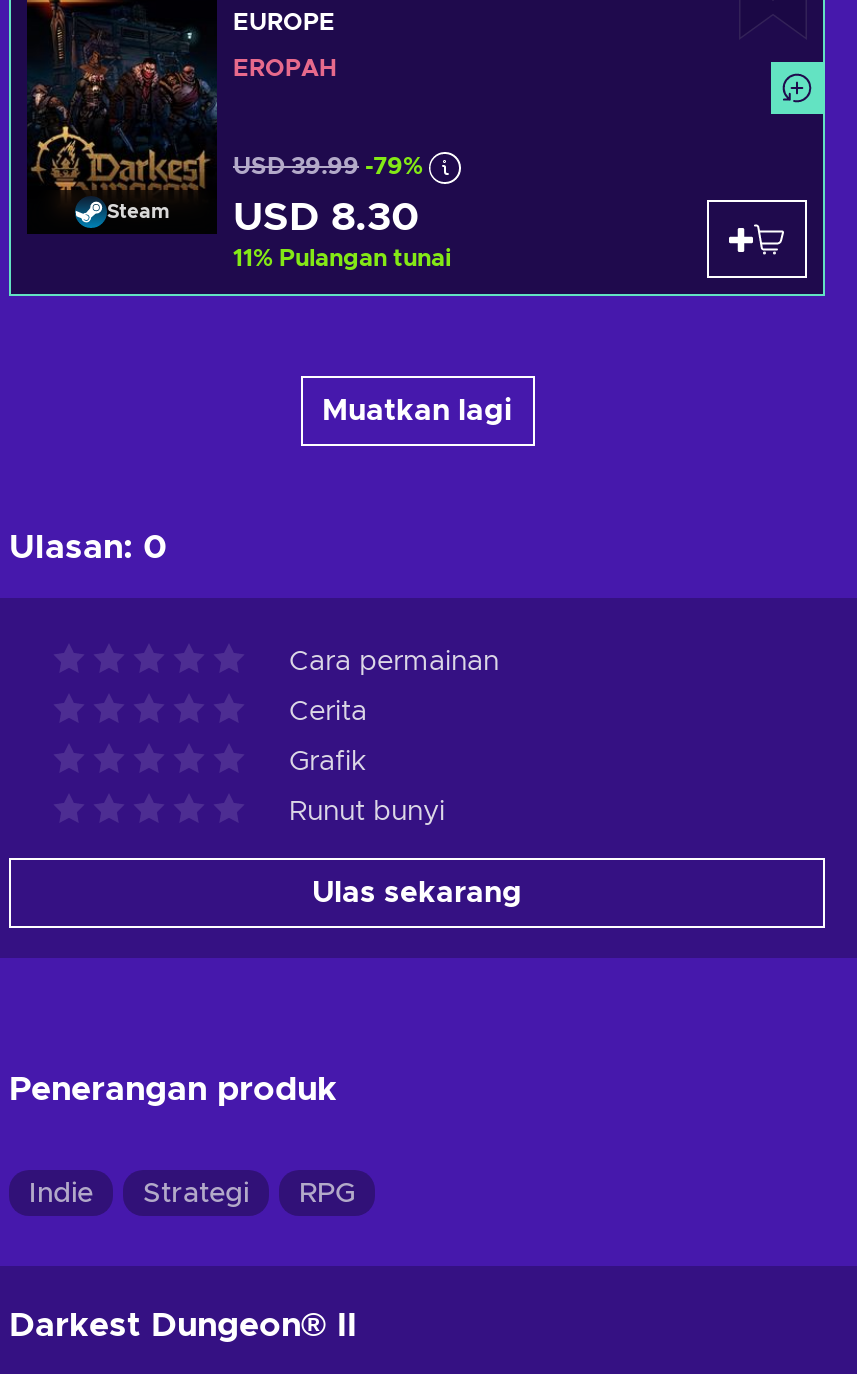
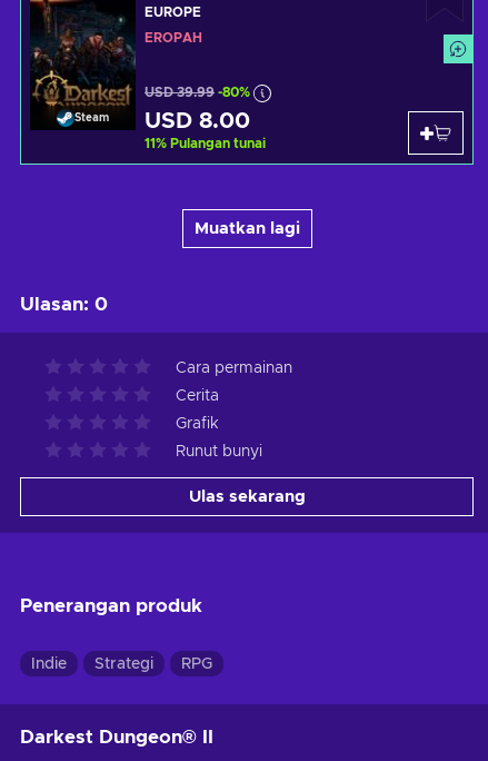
[233,154,423,178] USD 39.99 -79% -> [145,86,250,99] USD 39.99 -80%
[233,197,419,237] USD 8.30 -> [145,110,250,132] USD 8.00

